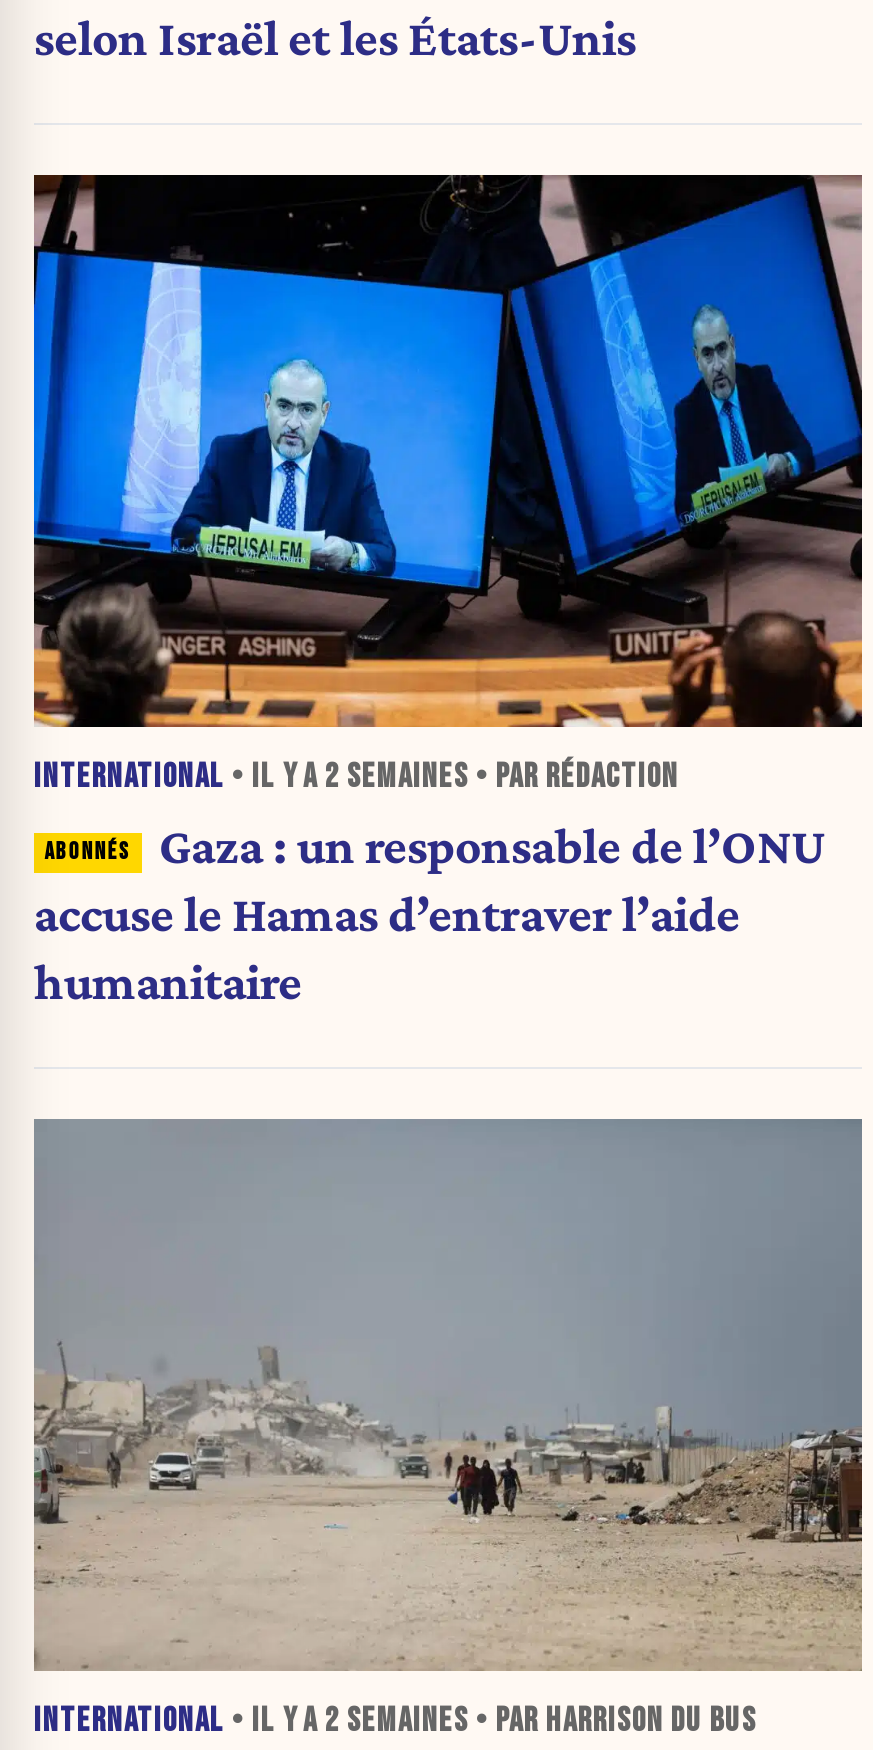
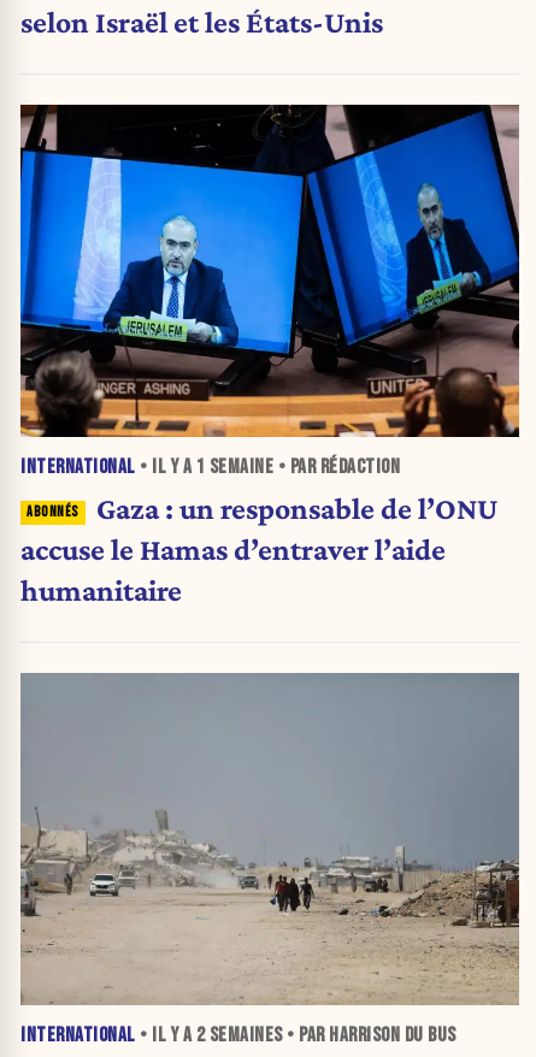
[34,757,679,797] INTERNATIONAL • IL Y A 2 SEMAINES • PAR RÉDACTION -> [20,455,400,479] INTERNATIONAL • IL Y A 1 SEMAINE • PAR RÉDACTION

